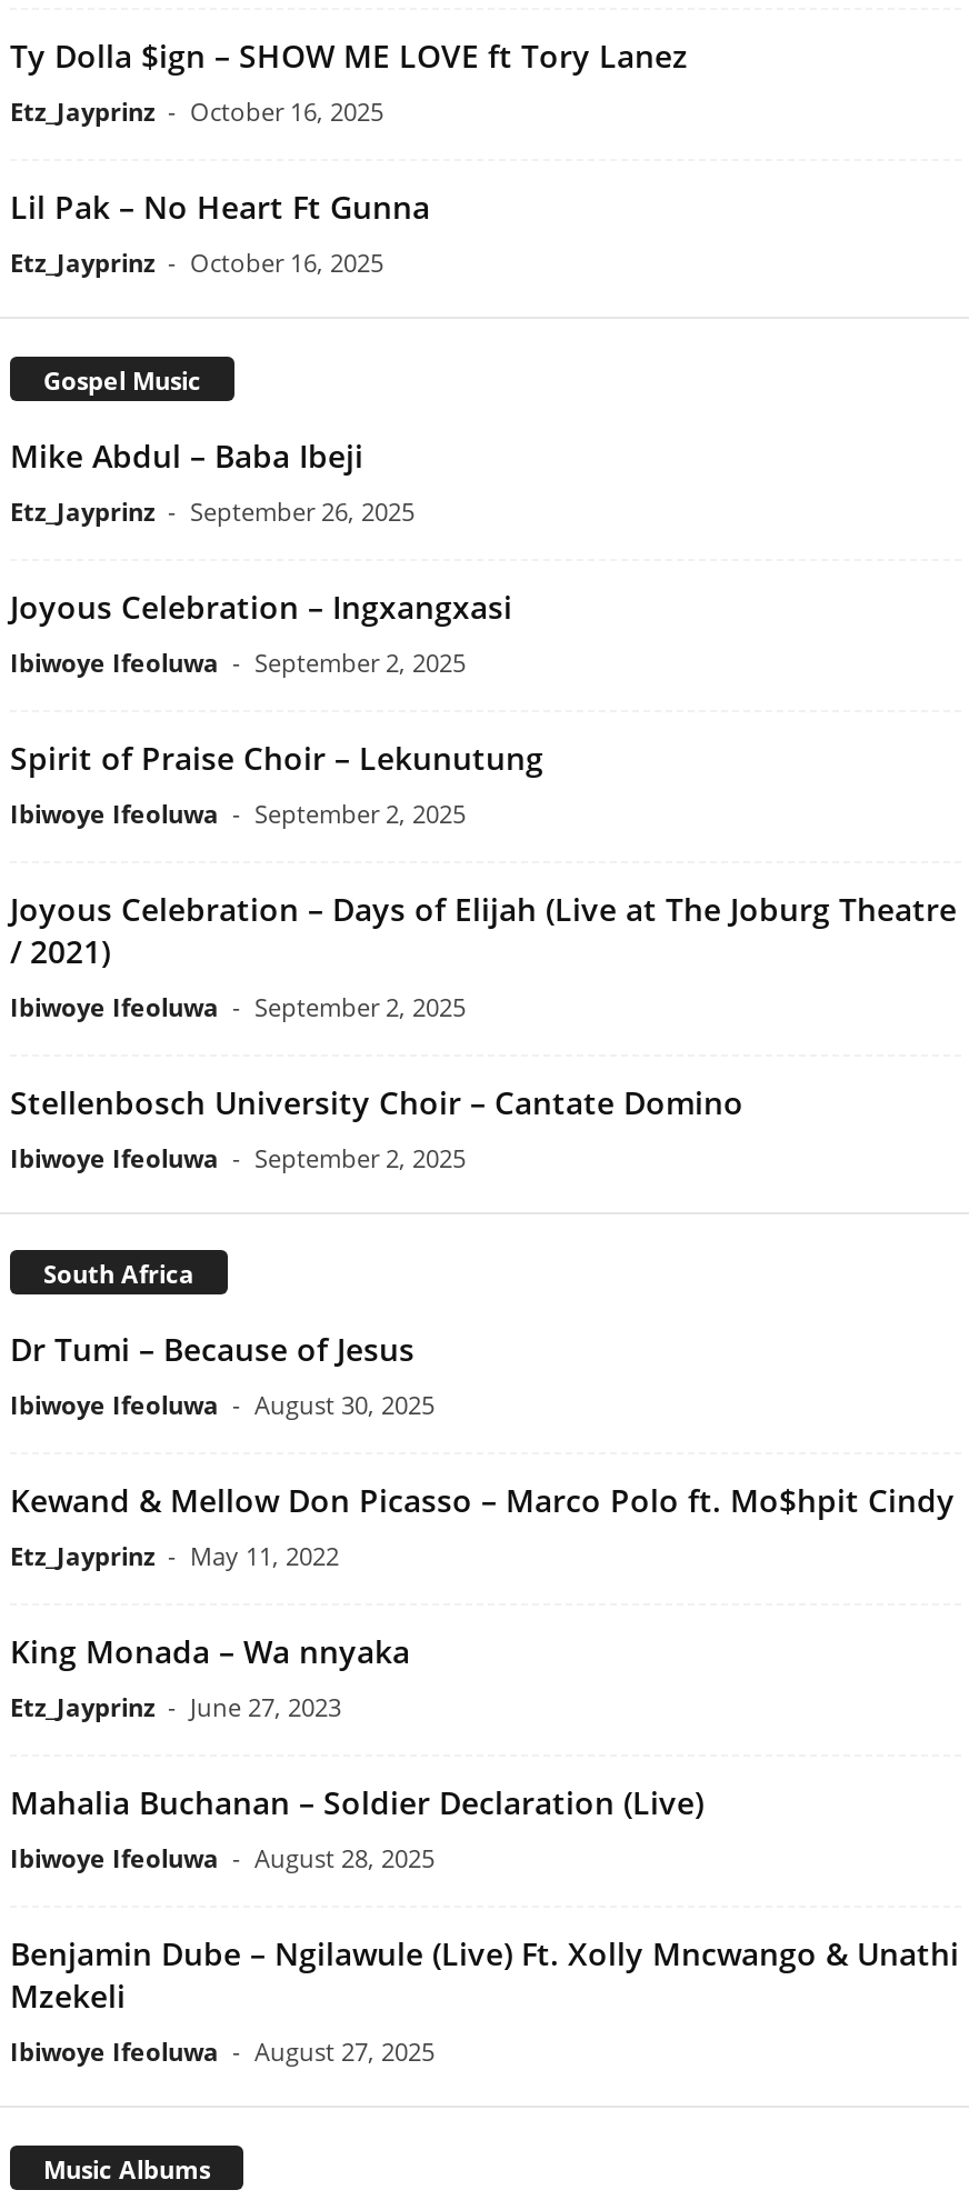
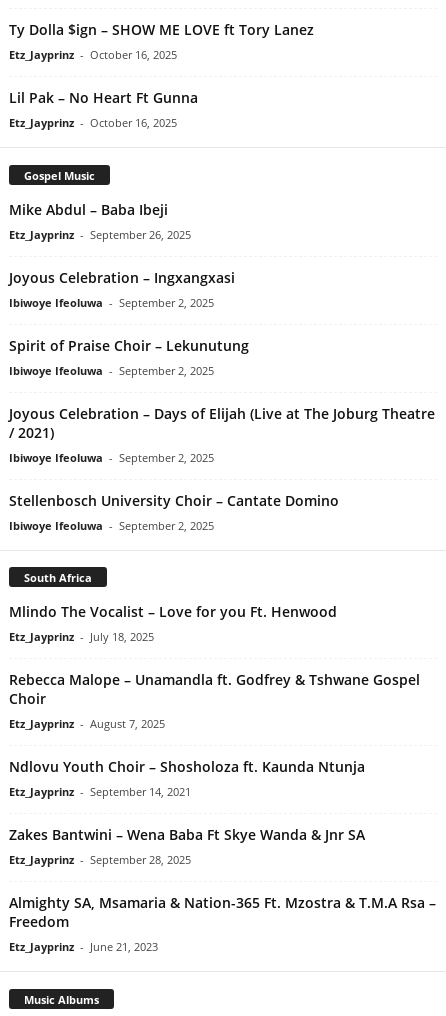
[10,1329,434,1422] Dr Tumi – Because of Jesus | Ibiwoye Ifeoluwa - August 30, 2025 -> [9,602,337,644] Mlindo The Vocalist – Love for you Ft. Henwood | Etz_Jayprinz - July 18, 2025
[10,1480,955,1573] Kewand & Mellow Don Picasso – Marco Polo ft. Mo$hpit Cindy | Etz_Jayprinz - May 11, 2022 -> [9,670,420,731] Rebecca Malope – Unamandla ft. Godfrey & Tshwane Gospel | Choir | Etz_Jayprinz - August 7, 2025
[10,1631,410,1724] King Monada – Wa nnyaka | Etz_Jayprinz - June 27, 2023 -> [9,757,365,799] Ndlovu Youth Choir – Shosholoza ft. Kaunda Ntunja | Etz_Jayprinz - September 14, 2021
[10,1782,703,1876] Mahalia Buchanan – Soldier Declaration (Live) | Ibiwoye Ifeoluwa - August 28, 2025 -> [9,825,365,867] Zakes Bantwini – Wena Baba Ft Skye Wanda & Jnr SA | Etz_Jayprinz - September 28, 2025
[10,1933,959,2069] Benjamin Dube – Ngilawule (Live) Ft. Xolly Mncwango & Unathi | Mzekeli | Ibiwoye Ifeoluwa - August 27, 2025 -> [9,893,436,954] Almighty SA, Msamaria & Nation-365 Ft. Mzostra & T.M.A Rsa – | Freedom | Etz_Jayprinz - June 21, 2023

